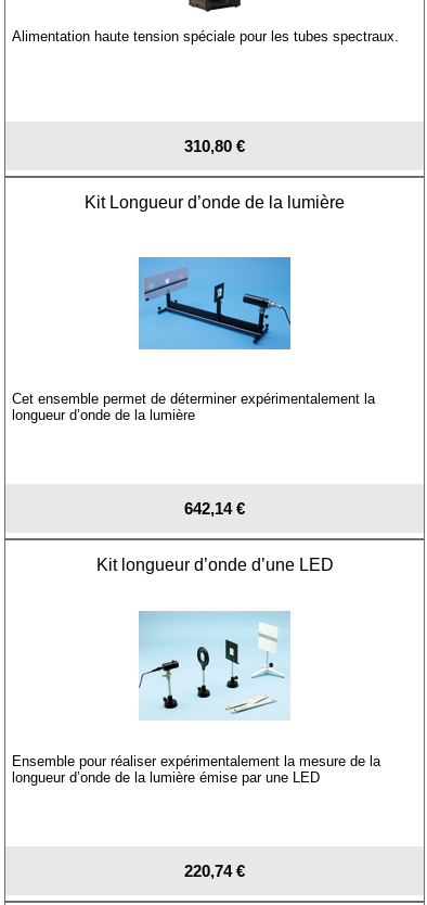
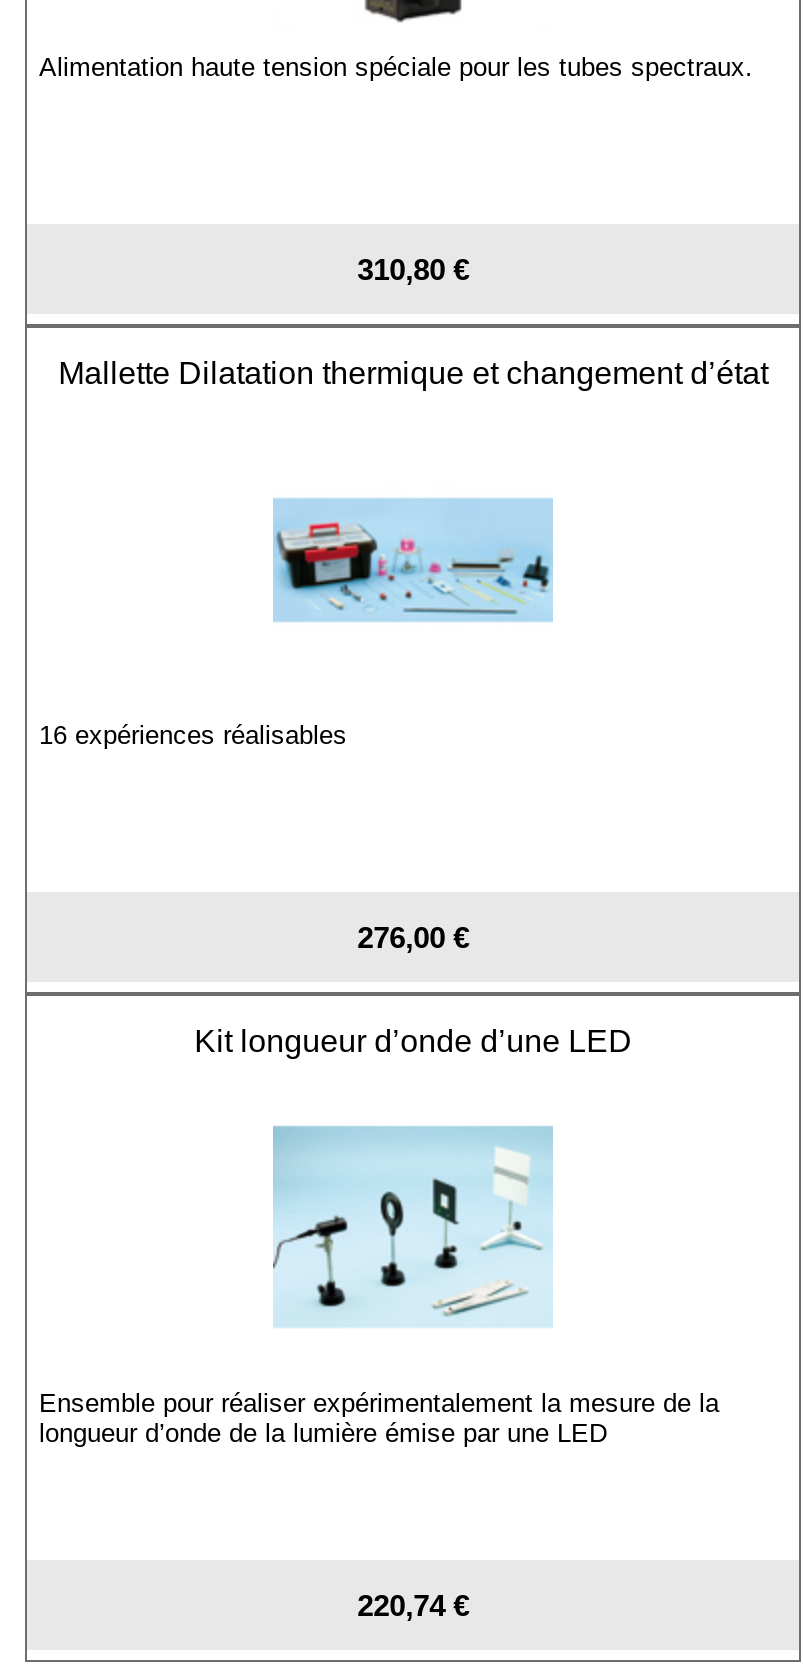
[85,193,345,212] Kit Longueur d’onde de la lumière -> [58,356,768,390] Mallette Dilatation thermique et changement d’état
[12,256,375,423] [image] | Cet ensemble permet de déterminer expérimentalement la | longueur d’onde de la lumière -> [39,474,553,750] [image] | 16 expériences réalisables
[184,499,245,518] 642,14 € -> [357,920,469,954] 276,00 €

